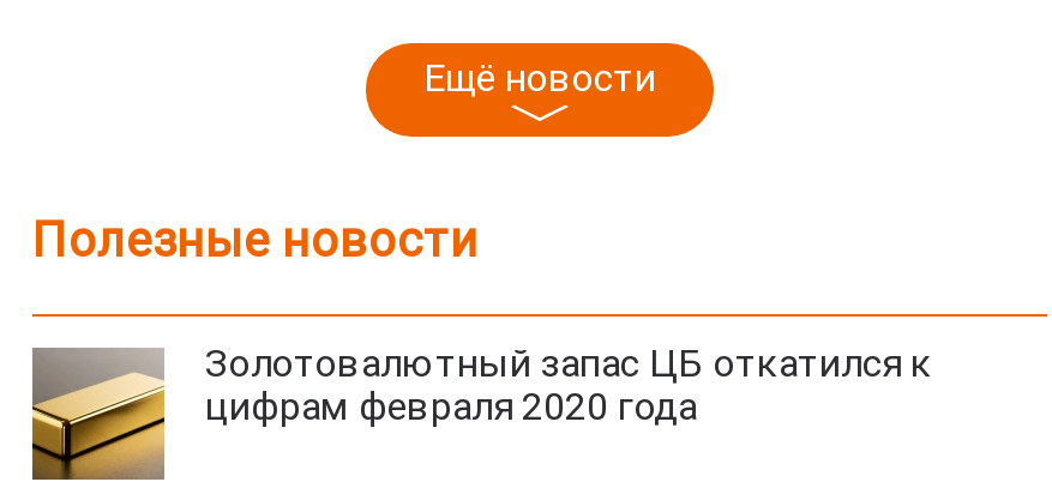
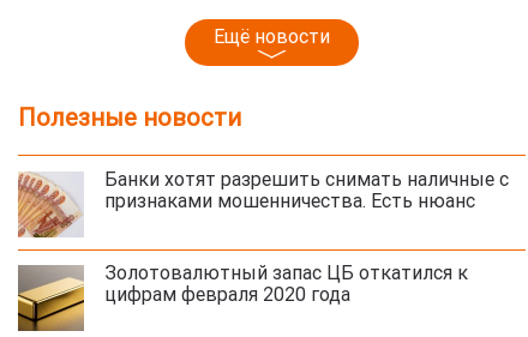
none -> [18,166,509,237] [image] | Банки хотят разрешить снимать наличные с | признаками мошенничества. Есть нюанс

